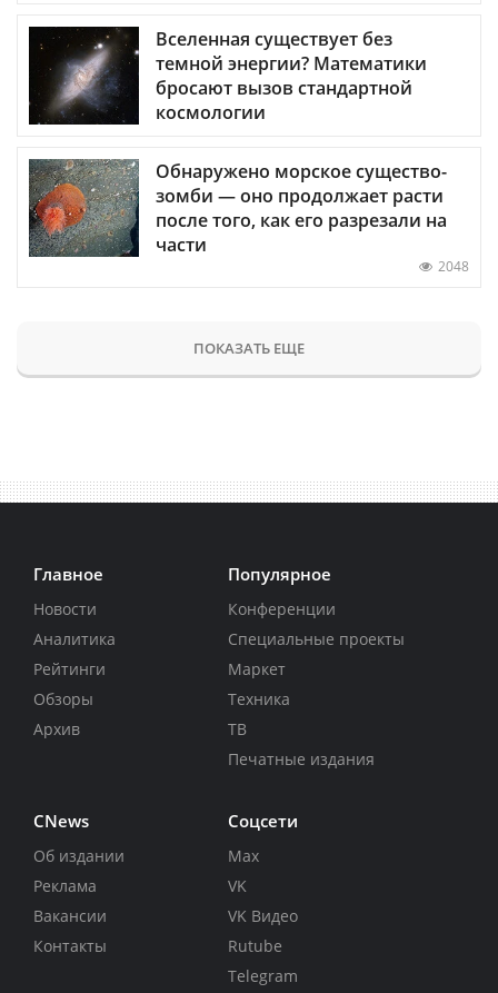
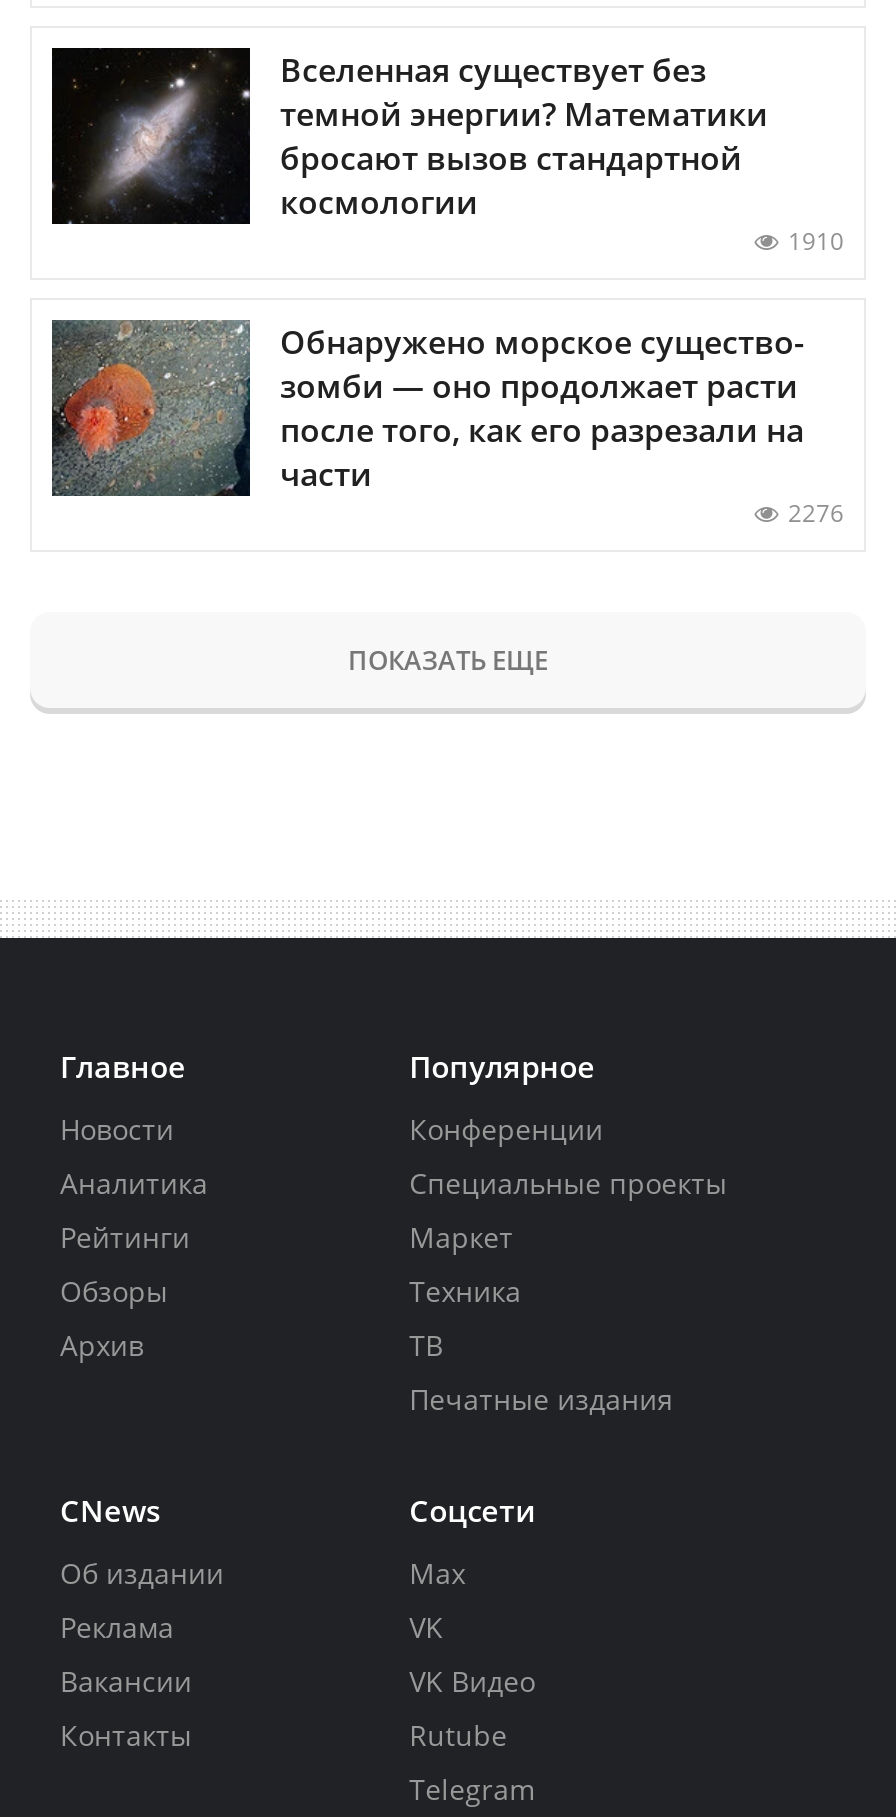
none -> [788,224,844,258] 1910
[438,257,469,276] 2048 -> [788,496,844,530] 2276

